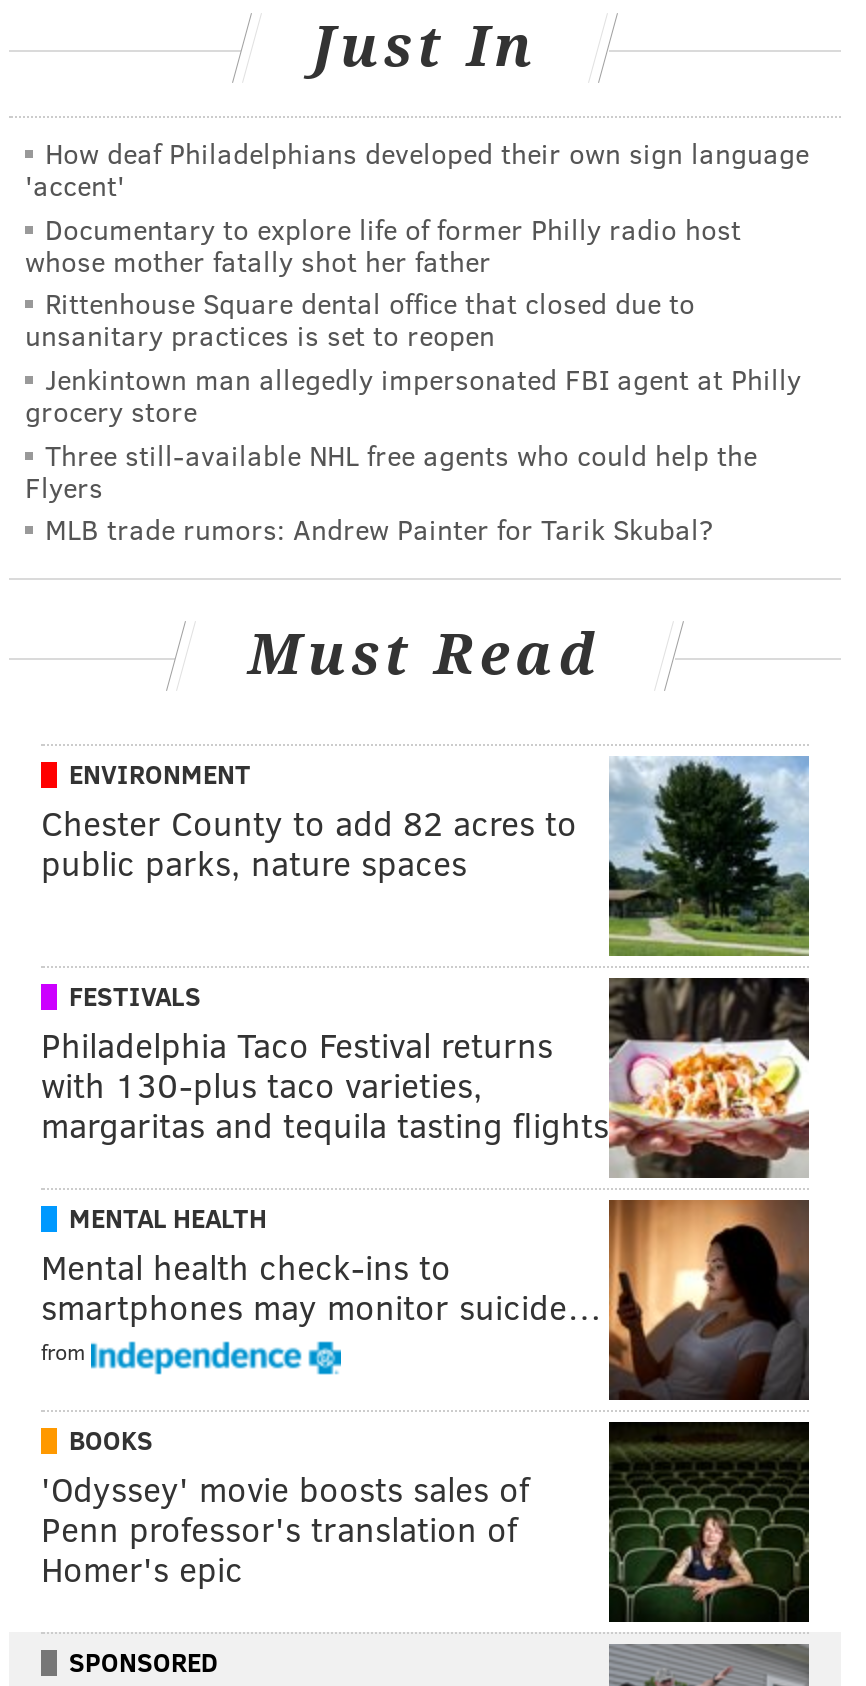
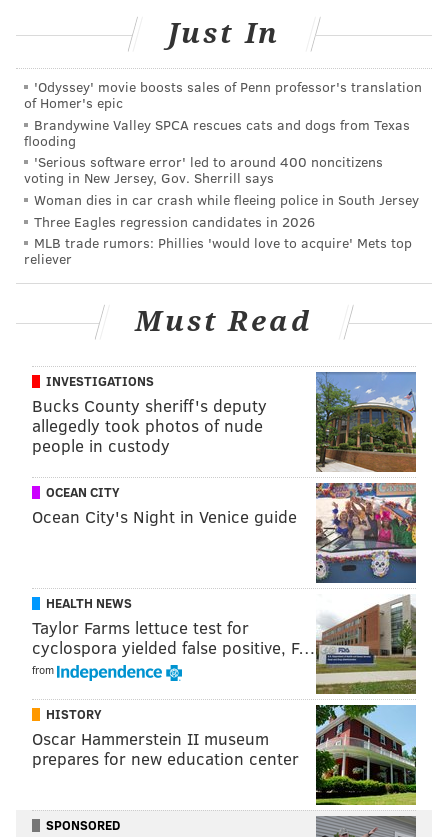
[25,134,809,548] How deaf Philadelphians developed their own sign language | 'accent' | Documentary to explore life of former Philly radio host | whose mother fatally shot her father | Rittenhouse Square dental office that closed due to | unsanitary practices is set to reopen | Jenkintown man allegedly impersonated FBI agent at Philly | grocery store | Three still-available NHL free agents who could help the | Flyers | MLB trade rumors: Andrew Painter for Tarik Skubal? -> [24,77,422,268] 'Odyssey' movie boosts sales of Penn professor's translation | of Homer's epic | Brandywine Valley SPCA rescues cats and dogs from Texas | flooding | 'Serious software error' led to around 400 noncitizens | voting in New Jersey, Gov. Sherrill says | Woman dies in car crash while fleeing police in South Jersey | Three Eagles regression candidates in 2026 | MLB trade rumors: Phillies 'would love to acquire' Mets top | reliever
[41,756,577,886] ENVIRONMENT | Chester County to add 82 acres to | public parks, nature spaces -> [32,372,267,457] INVESTIGATIONS | Bucks County sheriff's deputy | allegedly took photos of nude | people in custody
[41,756,809,1148] [image] | FESTIVALS | Philadelphia Taco Festival returns | with 130-plus taco varieties, | margaritas and tequila tasting flights -> [32,372,416,528] [image] | OCEAN CITY | Ocean City's Night in Venice guide
[41,976,811,1330] [image] | MENTAL HEALTH | Mental health check-ins to | smartphones may monitor suicide… -> [32,482,417,659] [image] | HEALTH NEWS | Taylor Farms lettuce test for | cyclospora yielded false positive, F…
[607,1198,811,1402] [image] -> [315,594,417,695] [image]
[41,1420,811,1624] [image] | BOOKS | 'Odyssey' movie boosts sales of | Penn professor's translation of | Homer's epic -> [32,704,417,806] [image] | HISTORY | Oscar Hammerstein II museum | prepares for new education center

